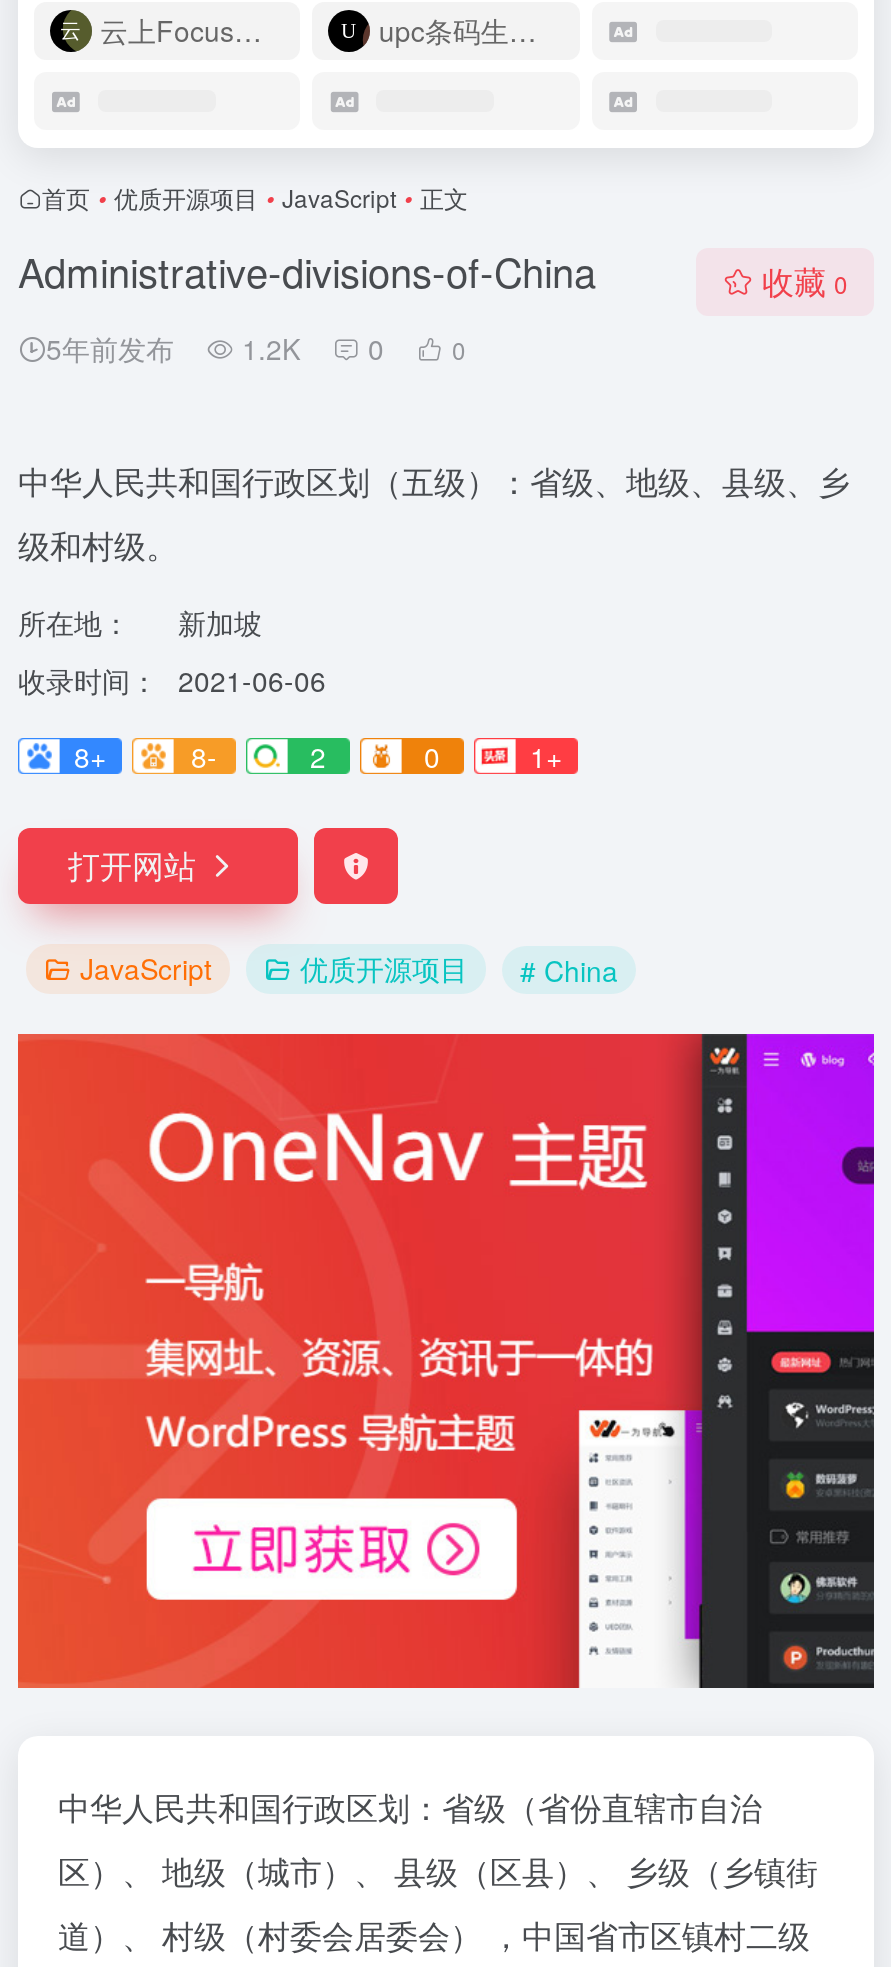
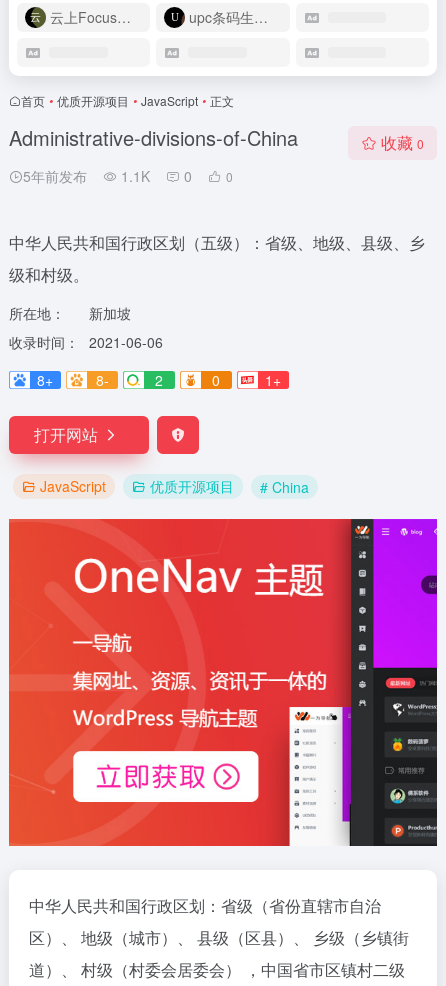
[46,328,466,368] 5年前发布 1.2K 0 0 -> [23,166,233,186] 5年前发布 1.1K 0 0

